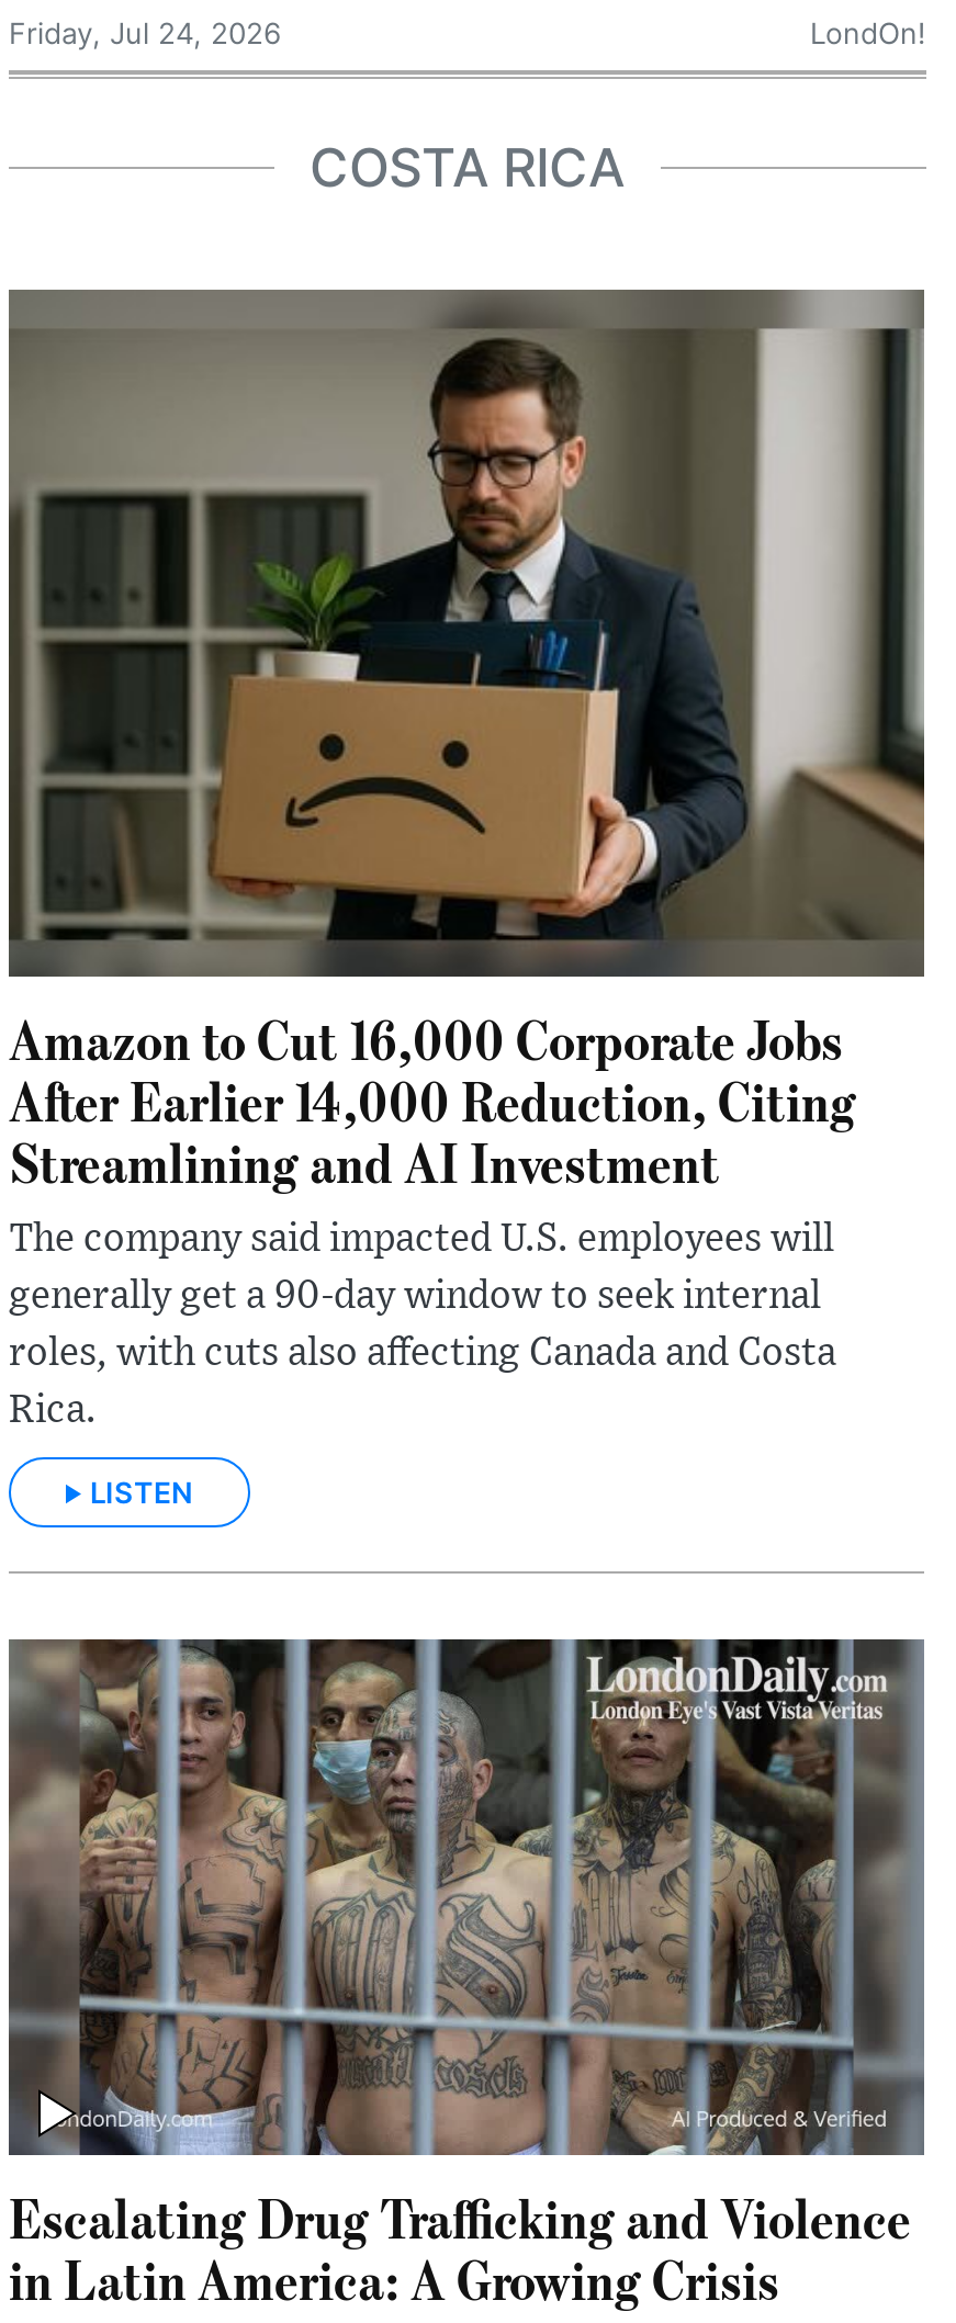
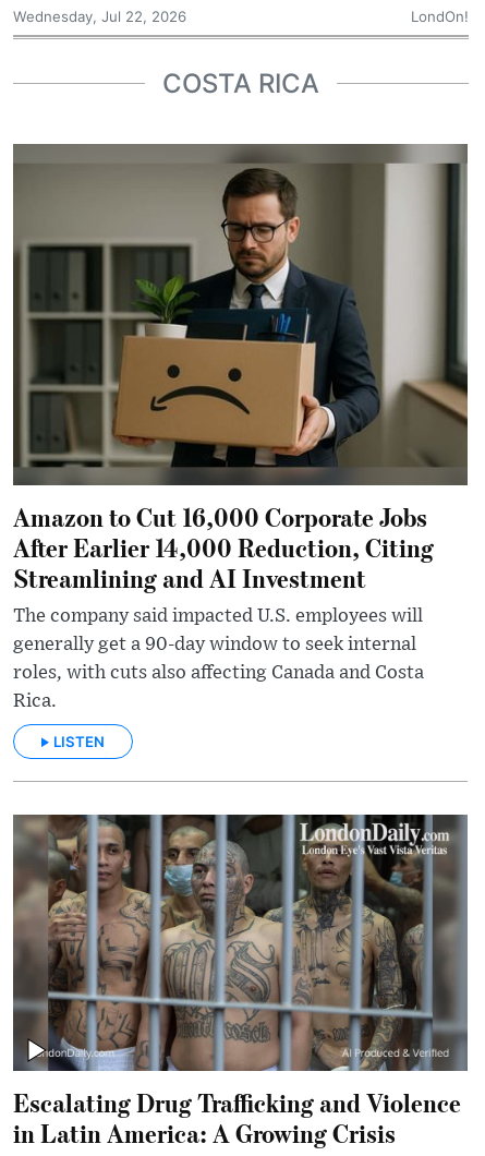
[9,15,281,50] Friday, Jul 24, 2026 -> [13,8,186,25] Wednesday, Jul 22, 2026

